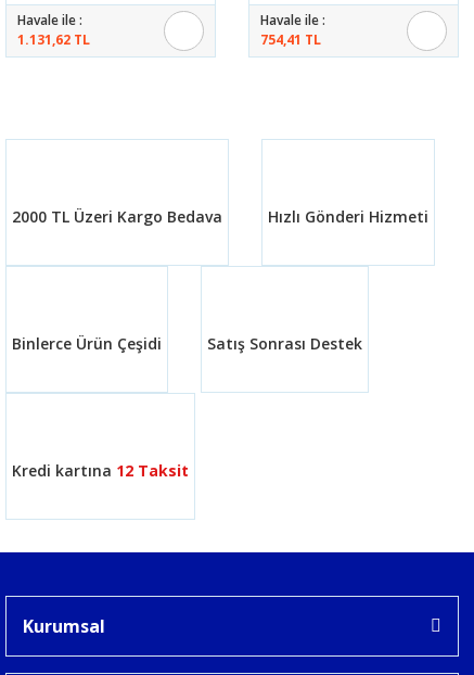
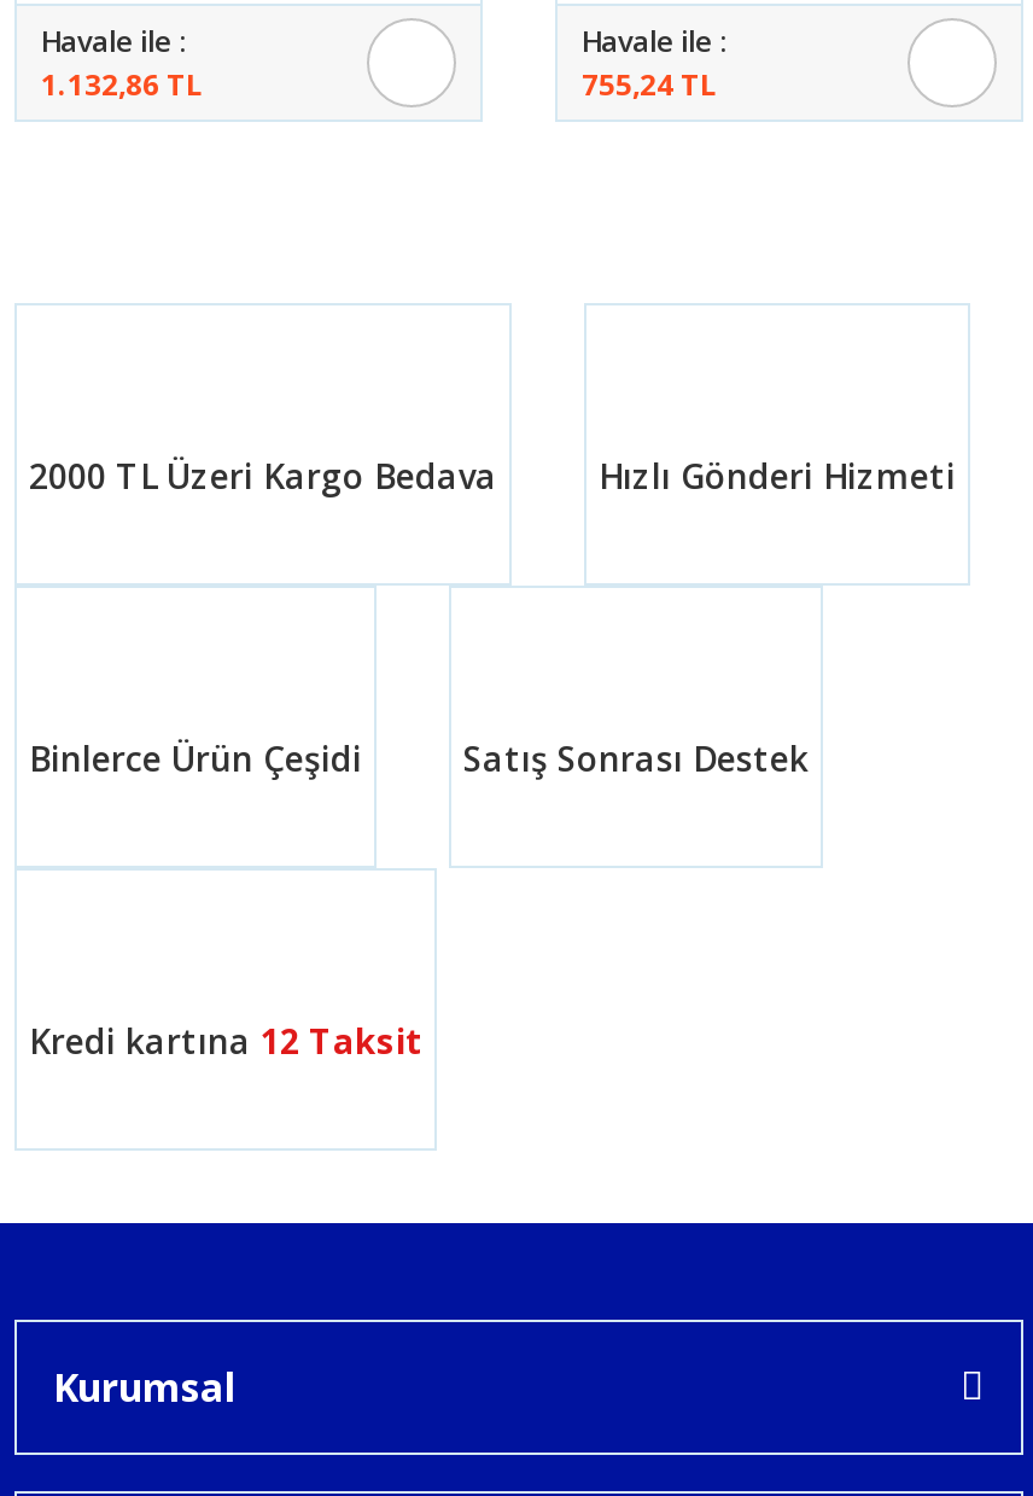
[17,30,90,49] 1.131,62 TL -> [41,63,203,104] 1.132,86 TL
[260,30,321,49] 754,41 TL -> [582,63,717,104] 755,24 TL

